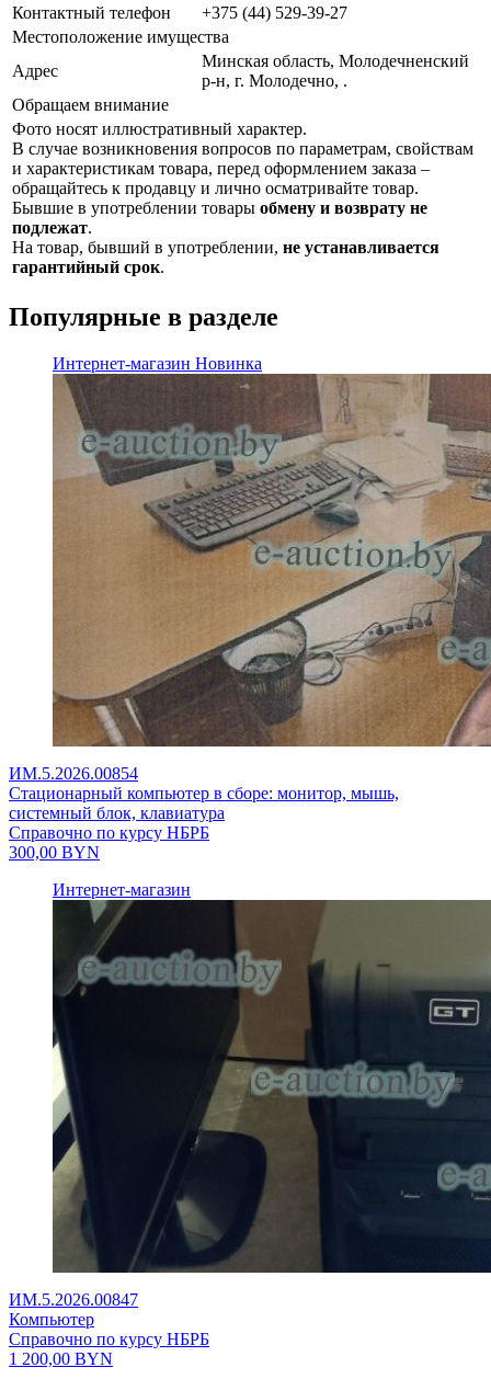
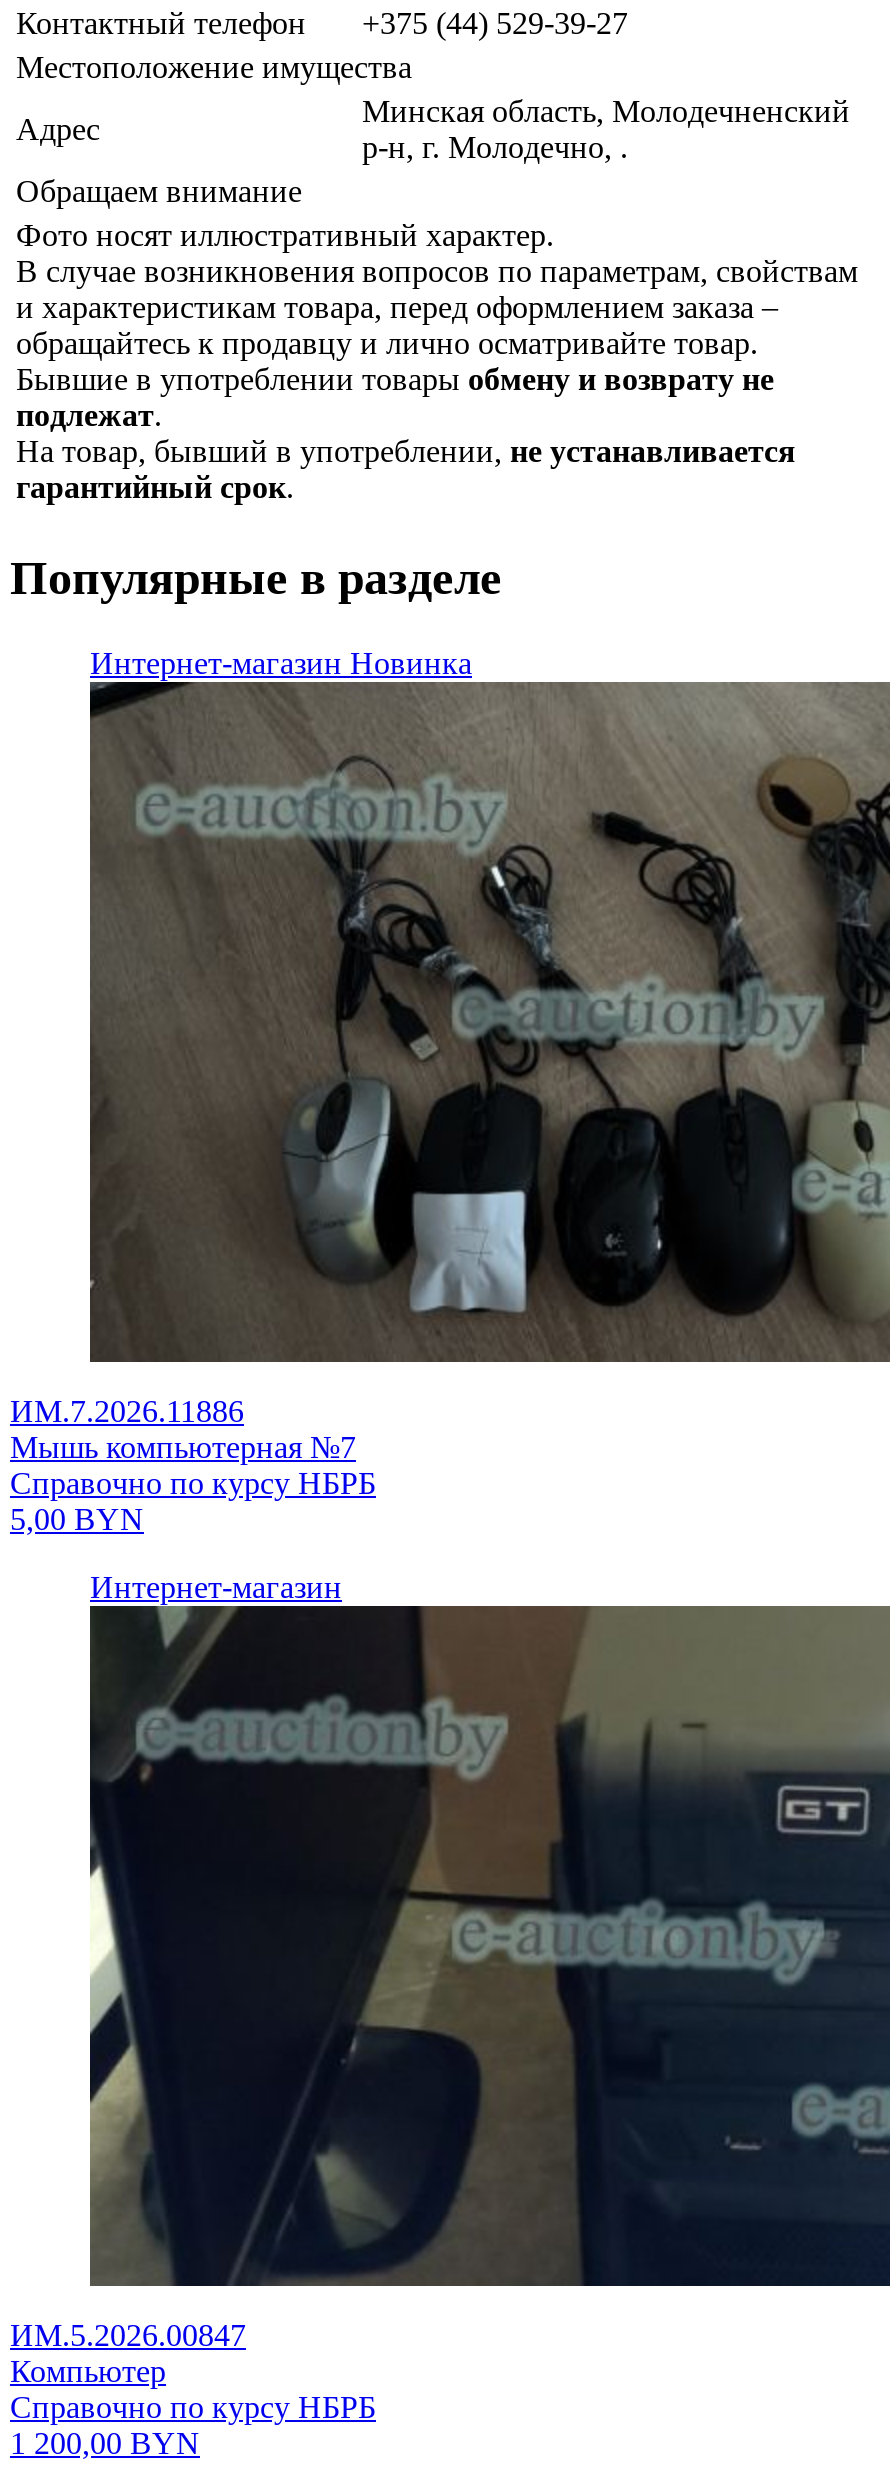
[9,374,488,822] [image] | ИМ.5.2026.00854 | Стационарный компьютер в сборе: монитор, мышь, | системный блок, клавиатура -> [10,684,884,1464] [image] | ИМ.7.2026.11886 | Мышь компьютерная №7
[9,843,100,862] 300,00 BYN -> [10,1502,144,1536] 5,00 BYN

